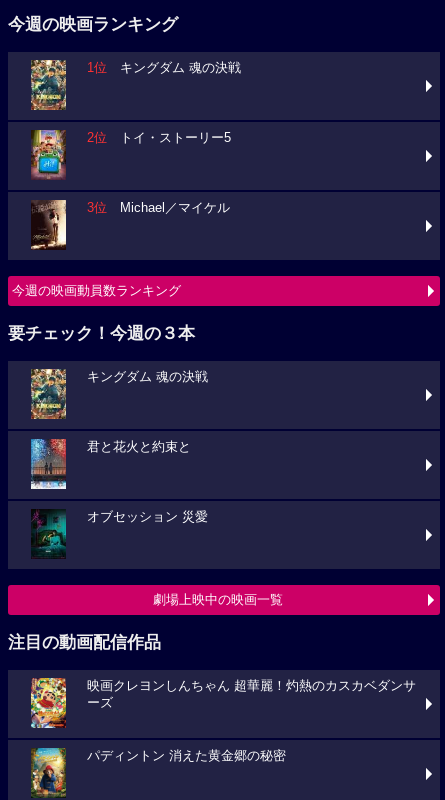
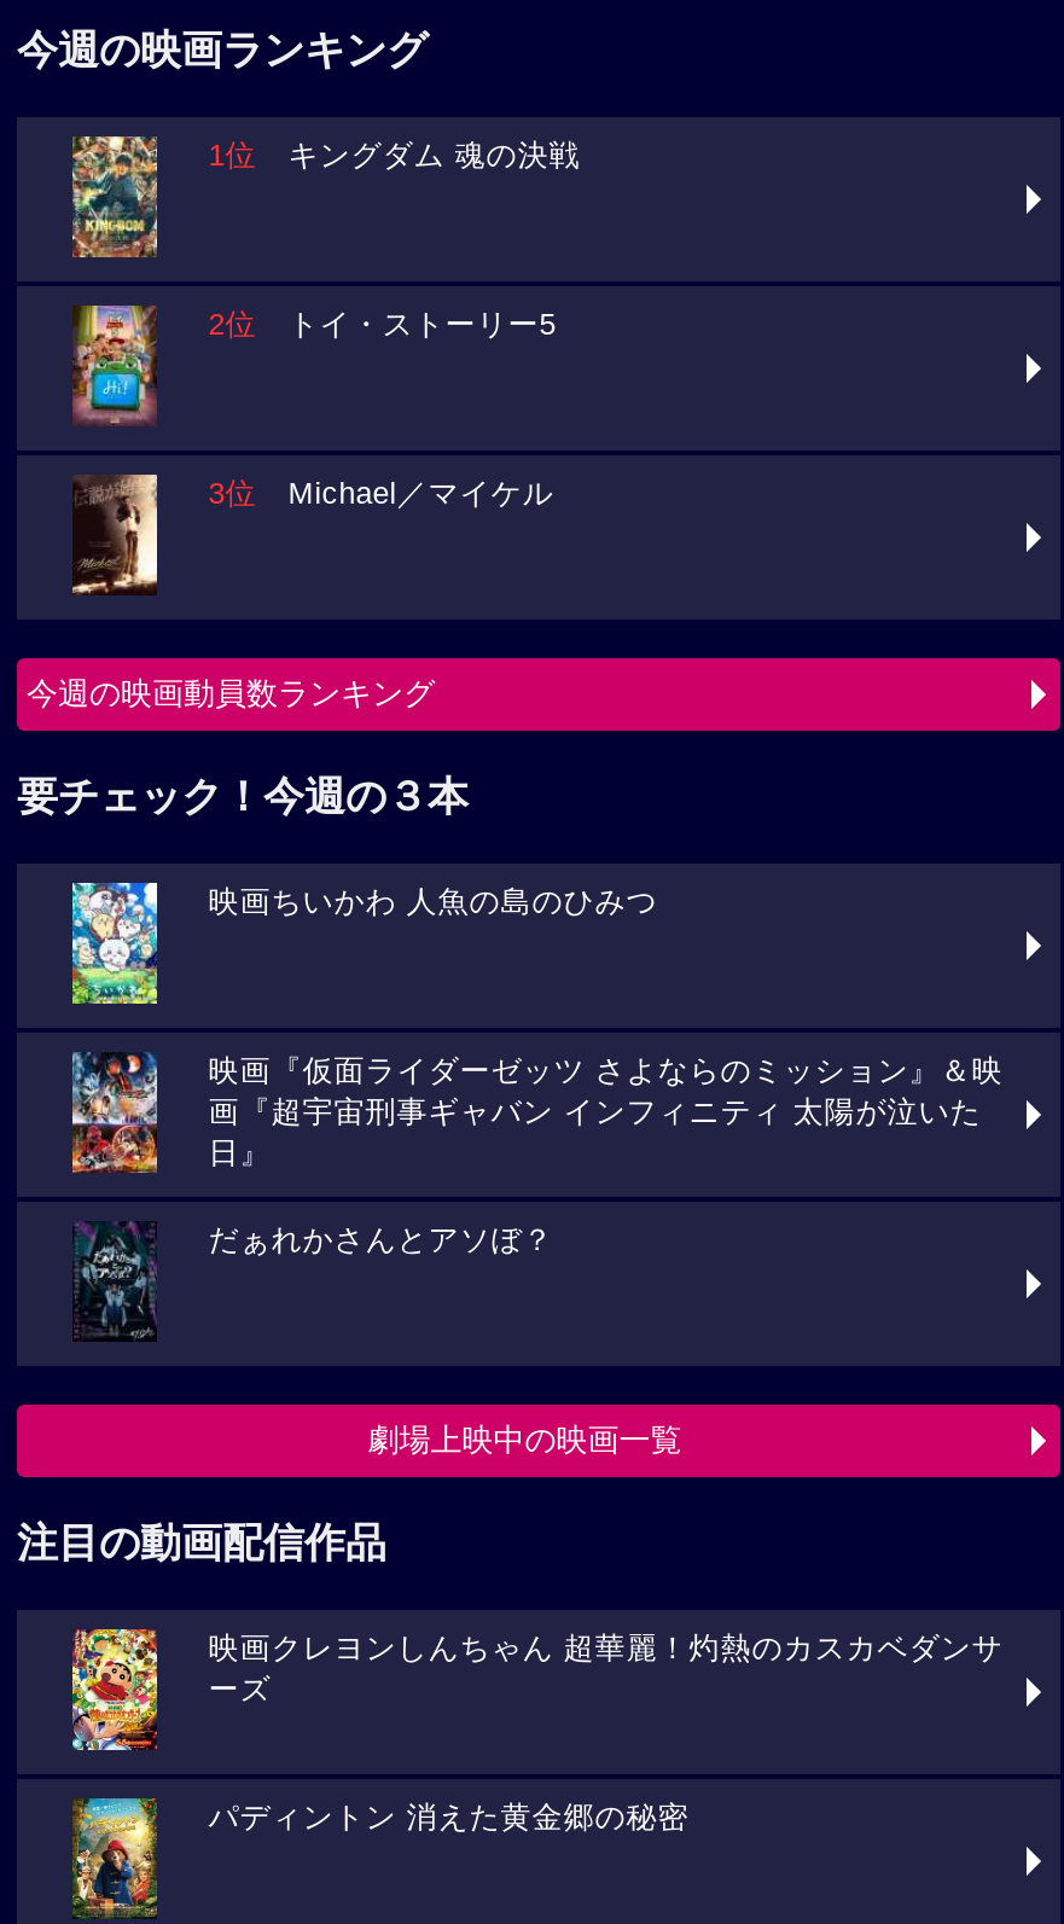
[30,368,208,420] [image] | キングダム 魂の決戦 -> [70,880,658,1006] [image] | 映画ちいかわ 人魚の島のひみつ
[30,438,191,490] [image] | 君と花火と約束と -> [70,1052,1003,1173] [image] | 映画『仮面ライダーゼッツ さよならのミッション』＆映 | 画『超宇宙刑事ギャバン インフィニティ 太陽が泣いた | 日』
[31,509,208,556] [image] | オブセッション 災愛 -> [75,1221,554,1337] [image] | だぁれかさんとアソぼ？

